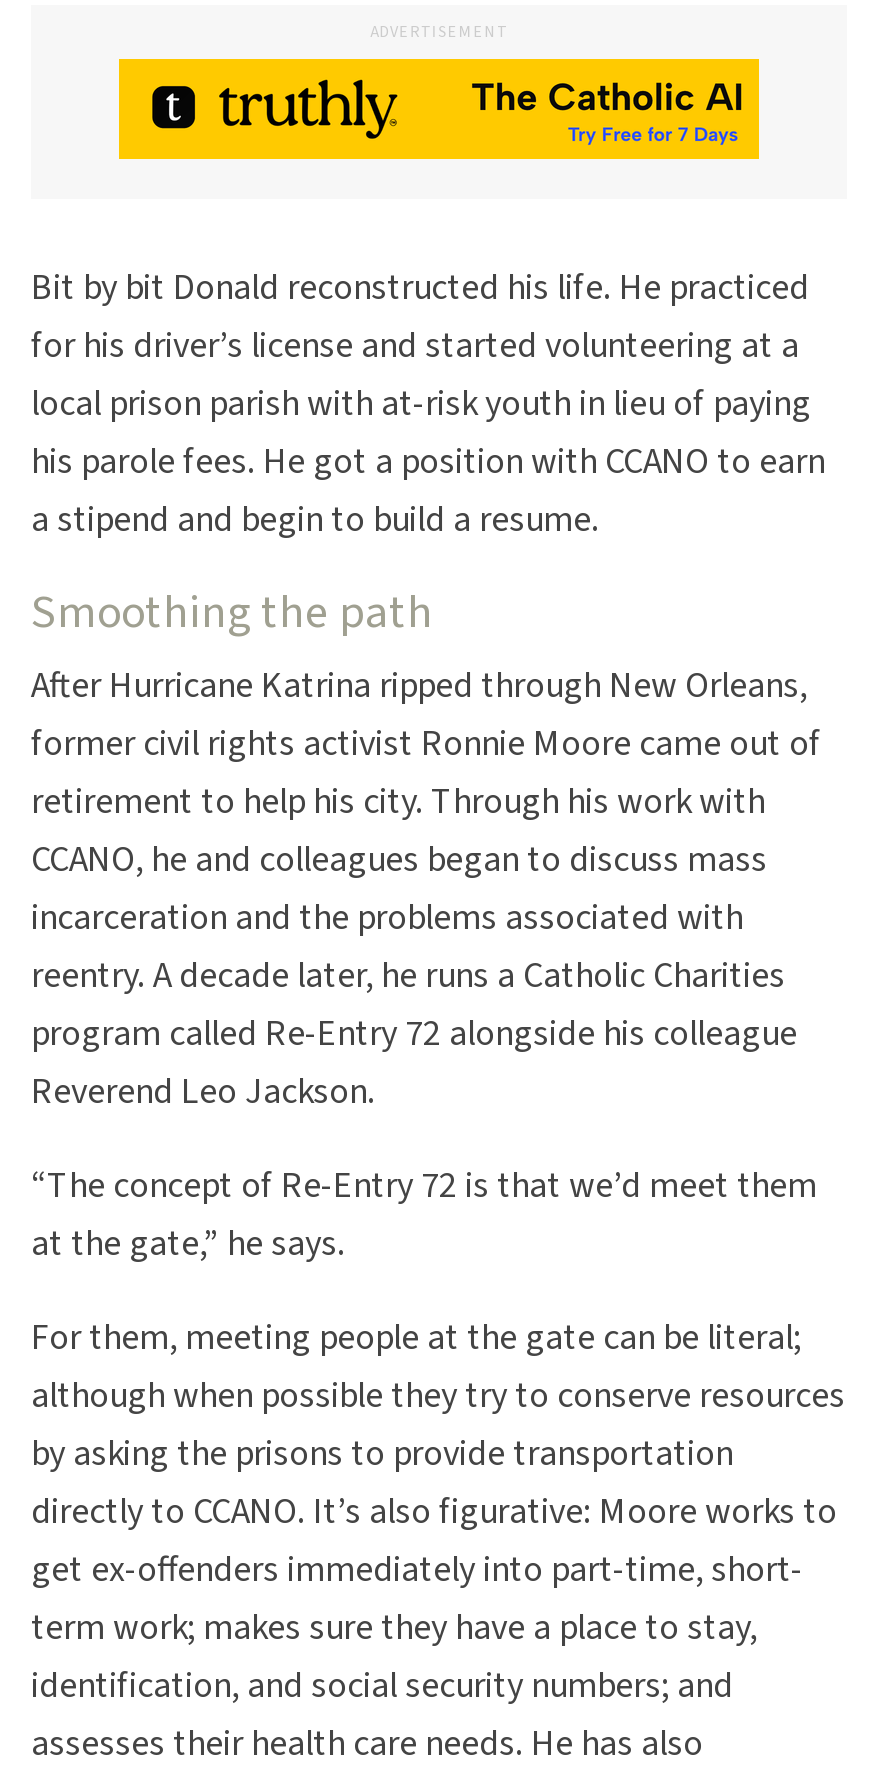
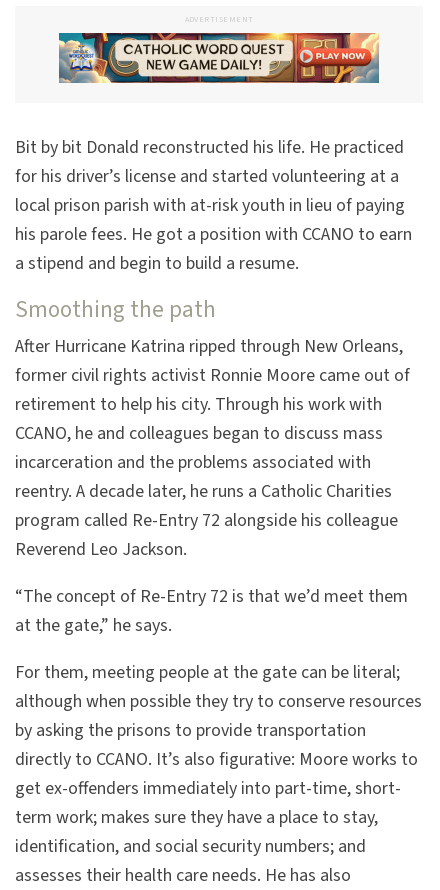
[117,57,761,161] [image] -> [58,32,380,84] [image]

